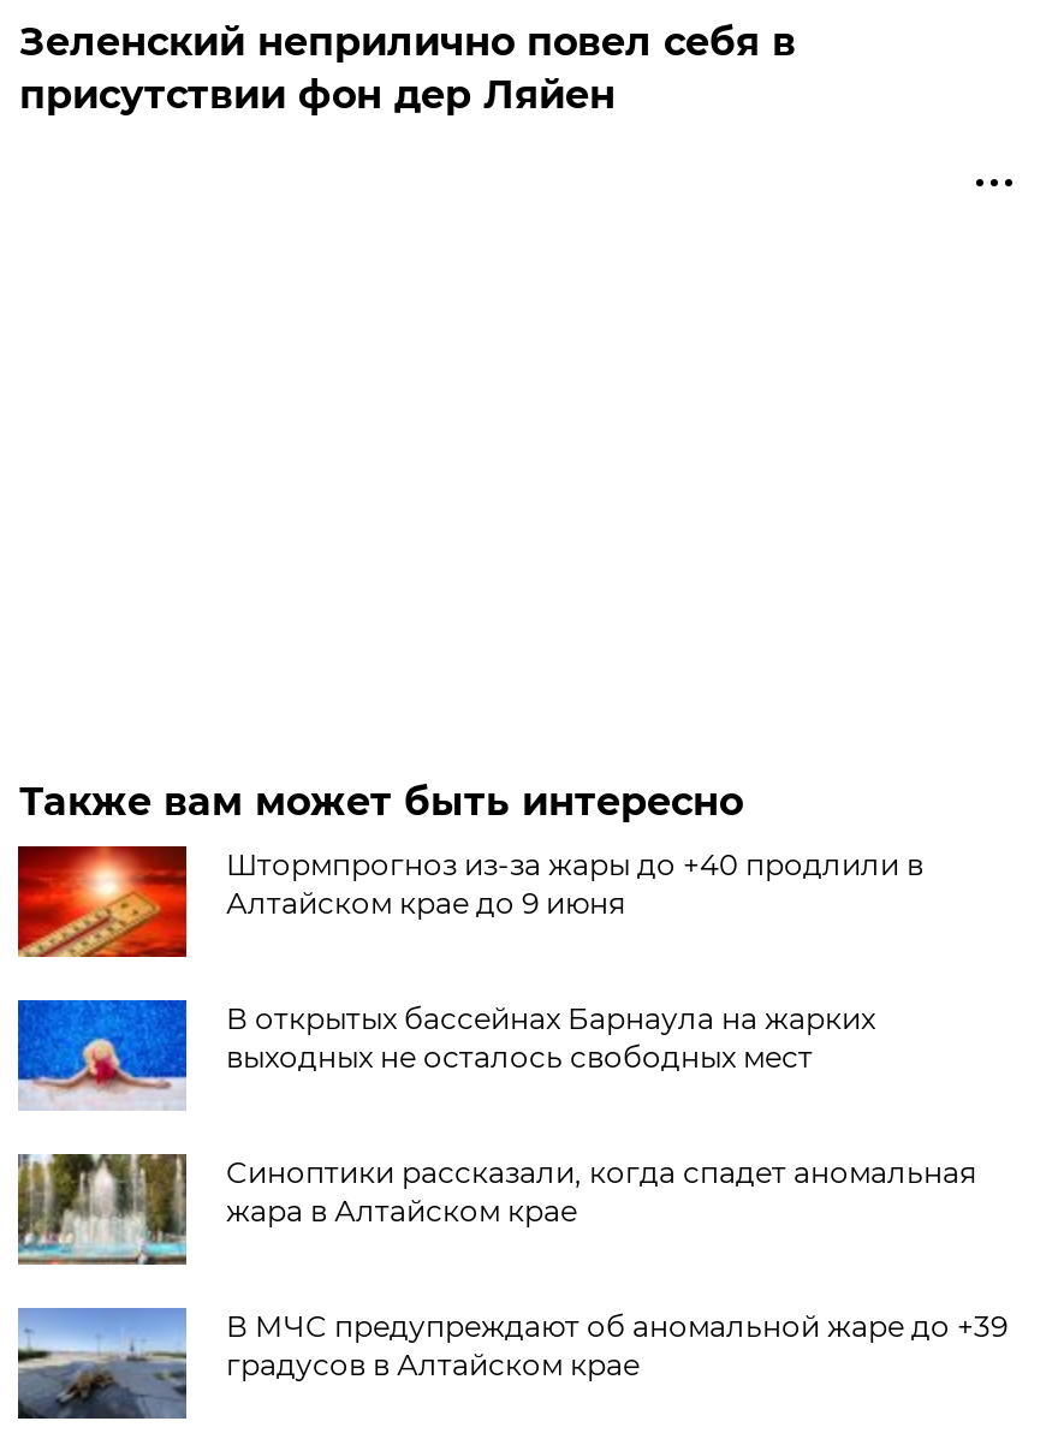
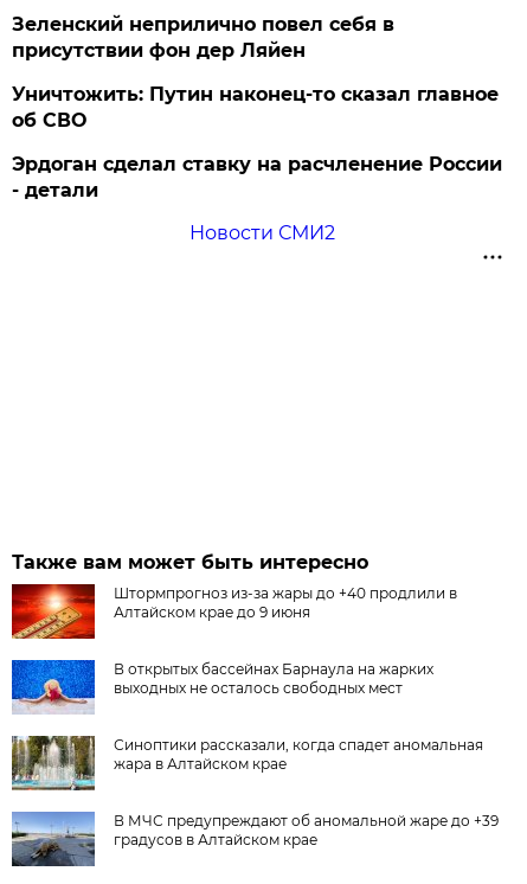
none -> [12,83,503,244] Уничтожить: Путин наконец-то сказал главное | об СВО | Эрдоган сделал ставку на расчленение России | - детали | Новости СМИ2

